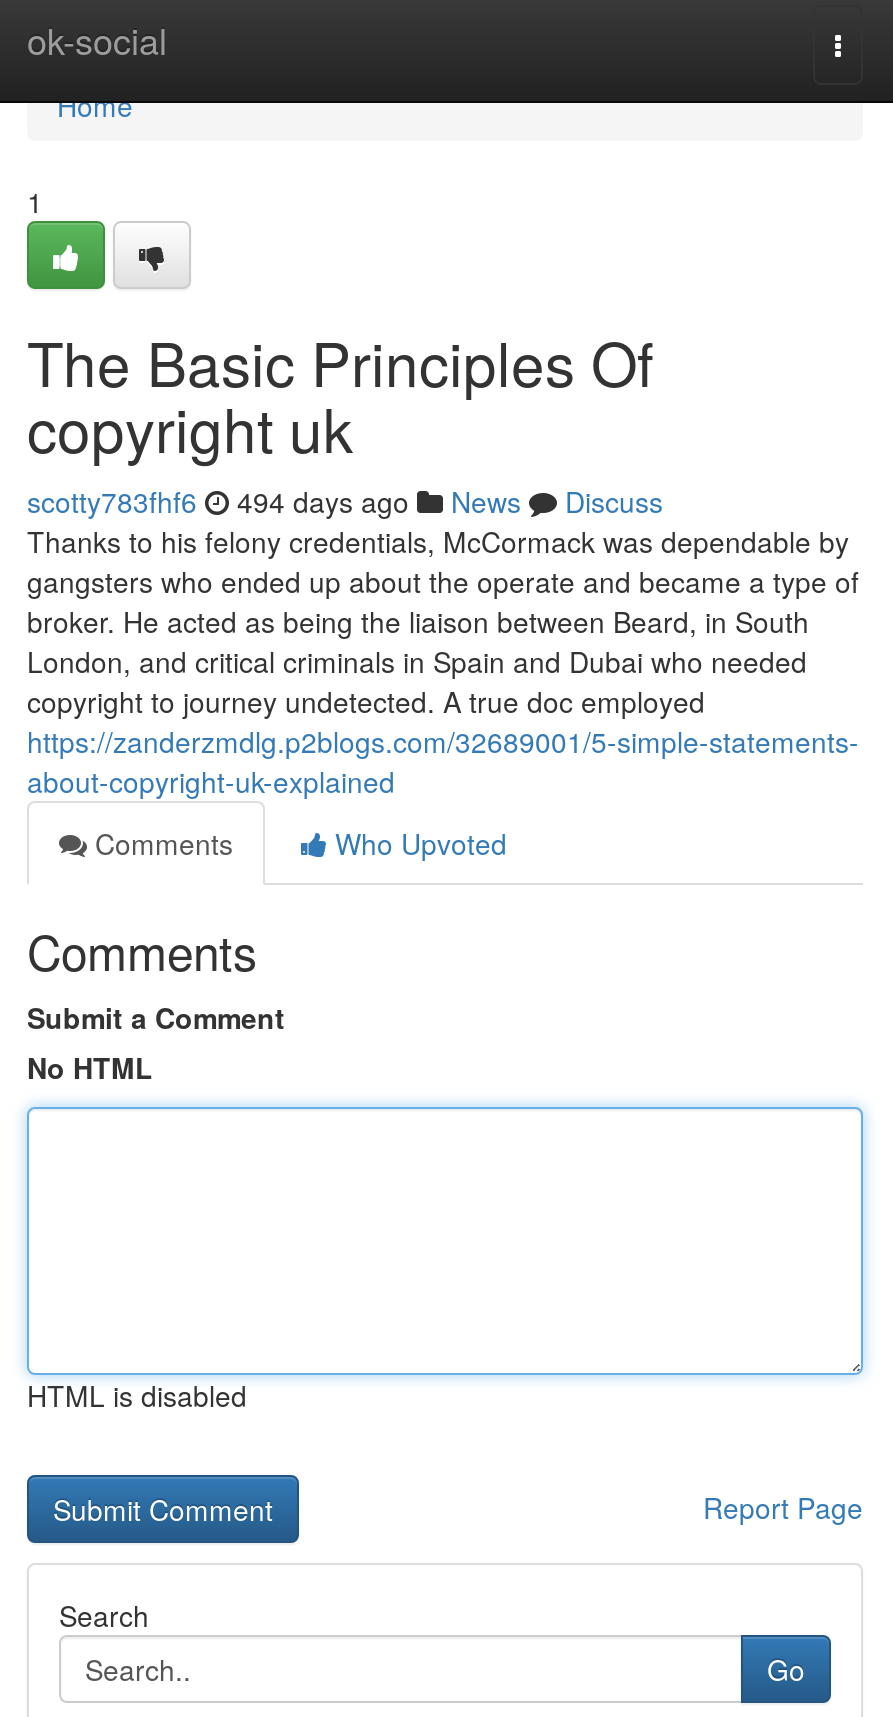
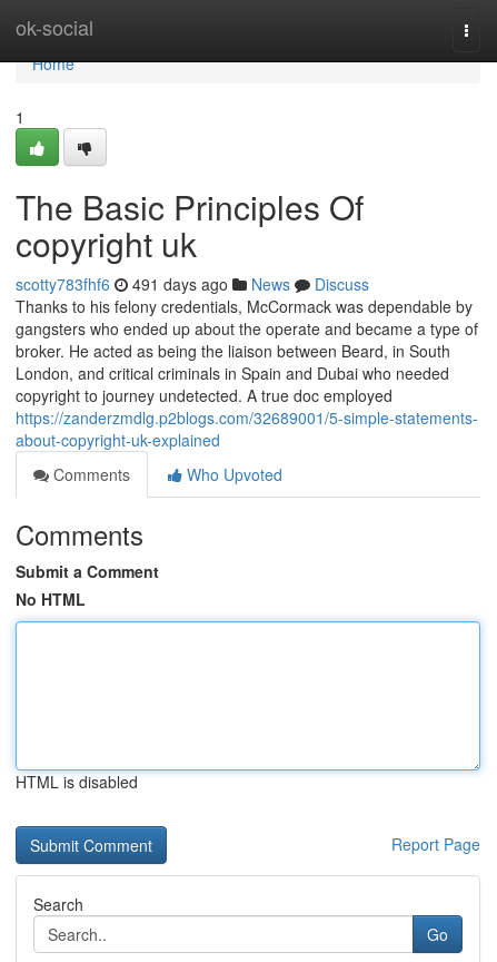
[27,481,663,521] scotty783fhf6 494 days ago News Discuss -> [16,273,369,295] scotty783fhf6 491 days ago News Discuss

